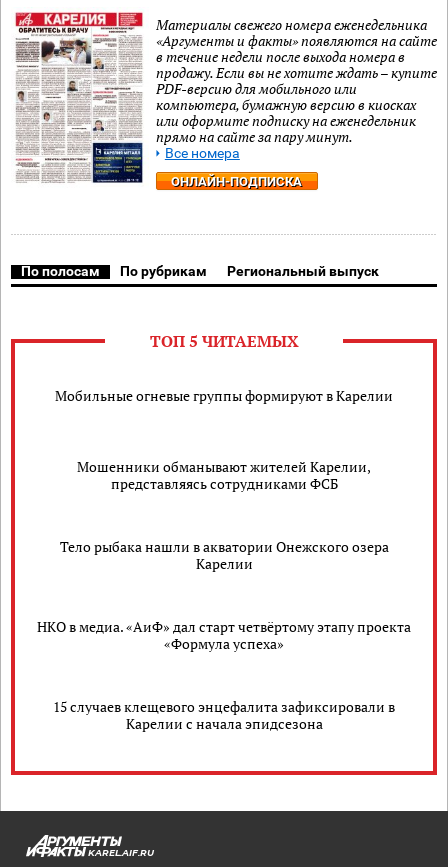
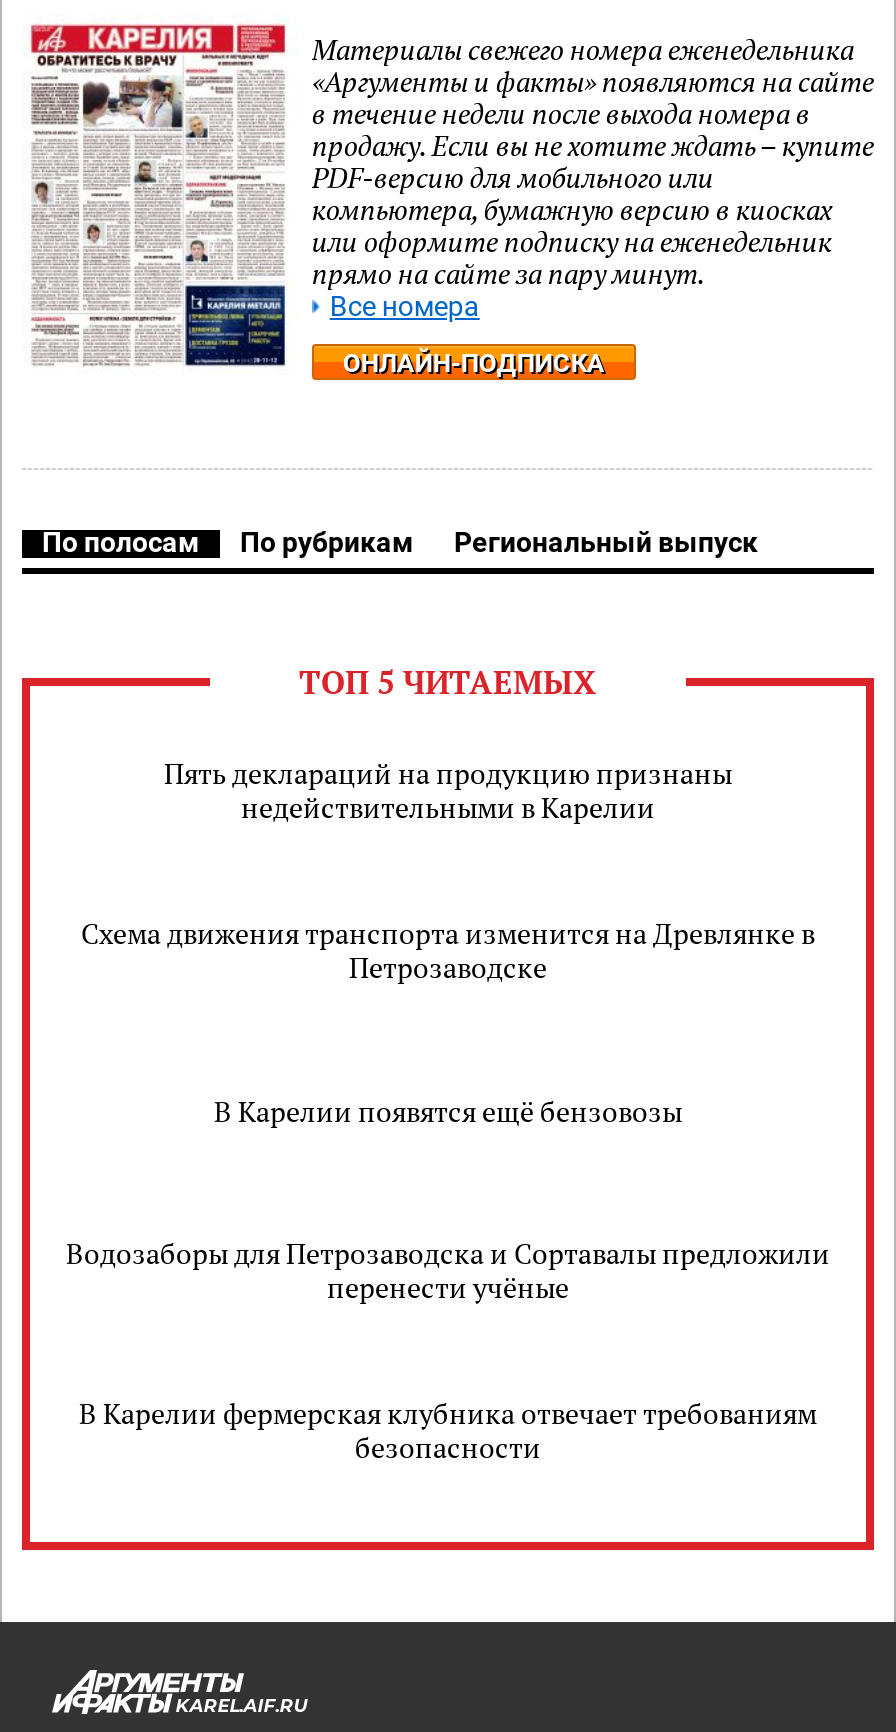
[55,385,393,404] Мобильные огневые группы формируют в Карелии -> [164,754,732,826] Пять деклараций на продукцию признаны | недействительными в Карелии
[77,457,371,493] Мошенники обманывают жителей Карелии, | представляясь сотрудниками ФСБ -> [81,914,815,986] Схема движения транспорта изменится на Древлянке в | Петрозаводске
[59,537,388,573] Тело рыбака нашли в акватории Онежского озера | Карелии -> [214,1091,682,1129] В Карелии появятся ещё бензовозы
[37,617,411,653] НКО в медиа. «АиФ» дал старт четвёртому этапу проекта | «Формула успеха» -> [66,1234,830,1306] Водозаборы для Петрозаводска и Сортавалы предложили | перенести учёные
[53,697,395,733] 15 случаев клещевого энцефалита зафиксировали в | Карелии с начала эпидсезона -> [79,1394,817,1466] В Карелии фермерская клубника отвечает требованиям | безопасности

